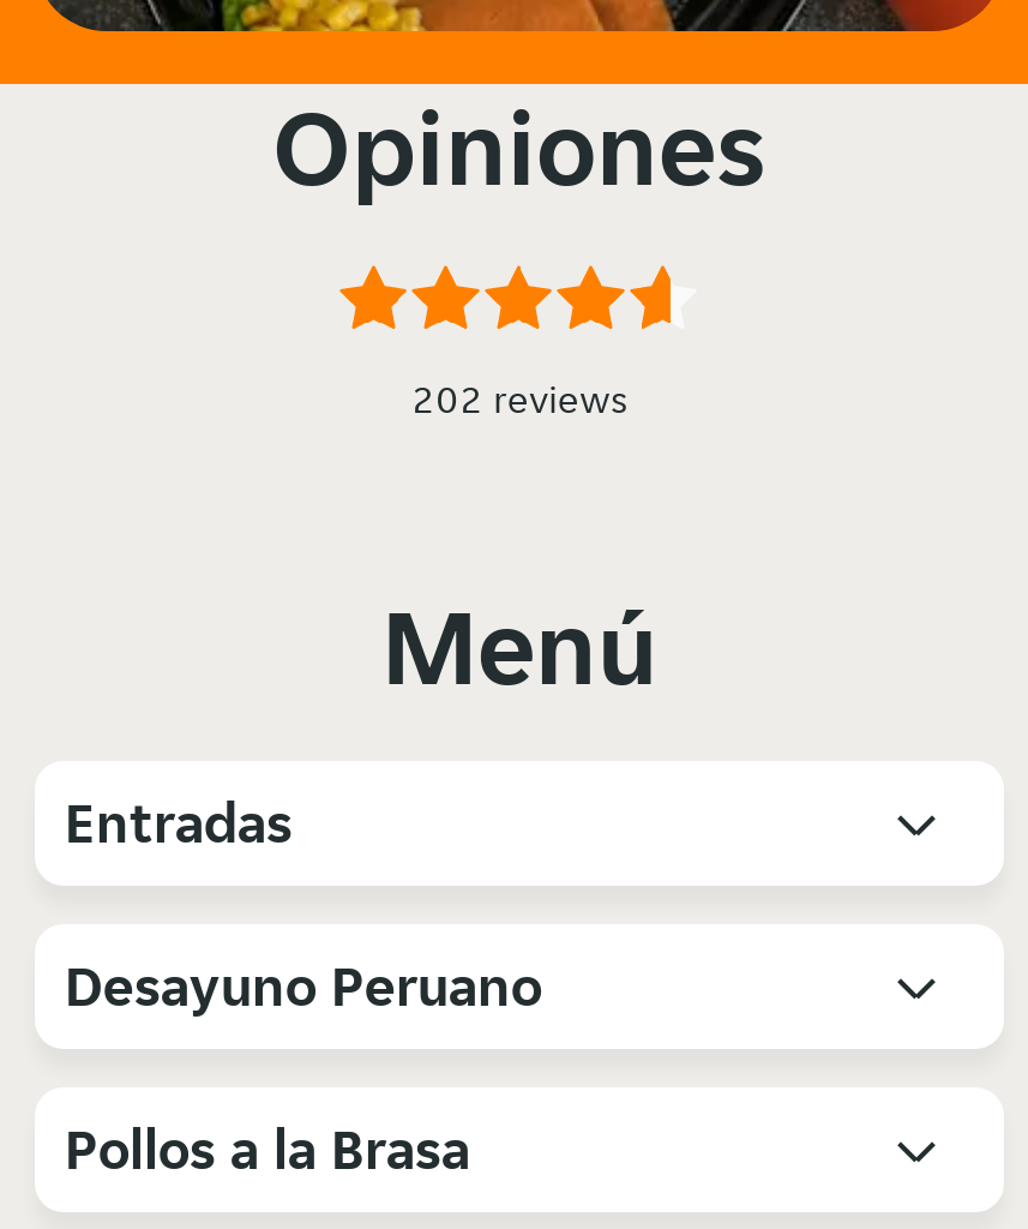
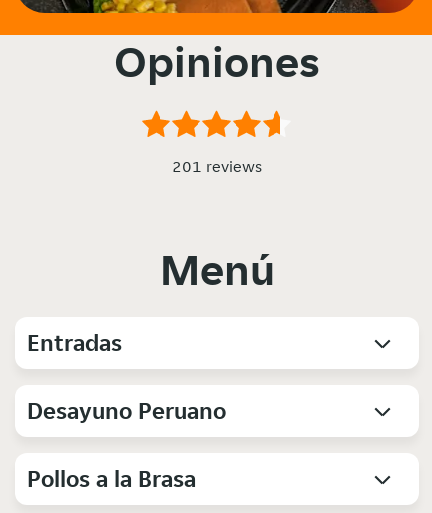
[411,375,627,425] 202 reviews -> [172,156,262,177] 201 reviews

